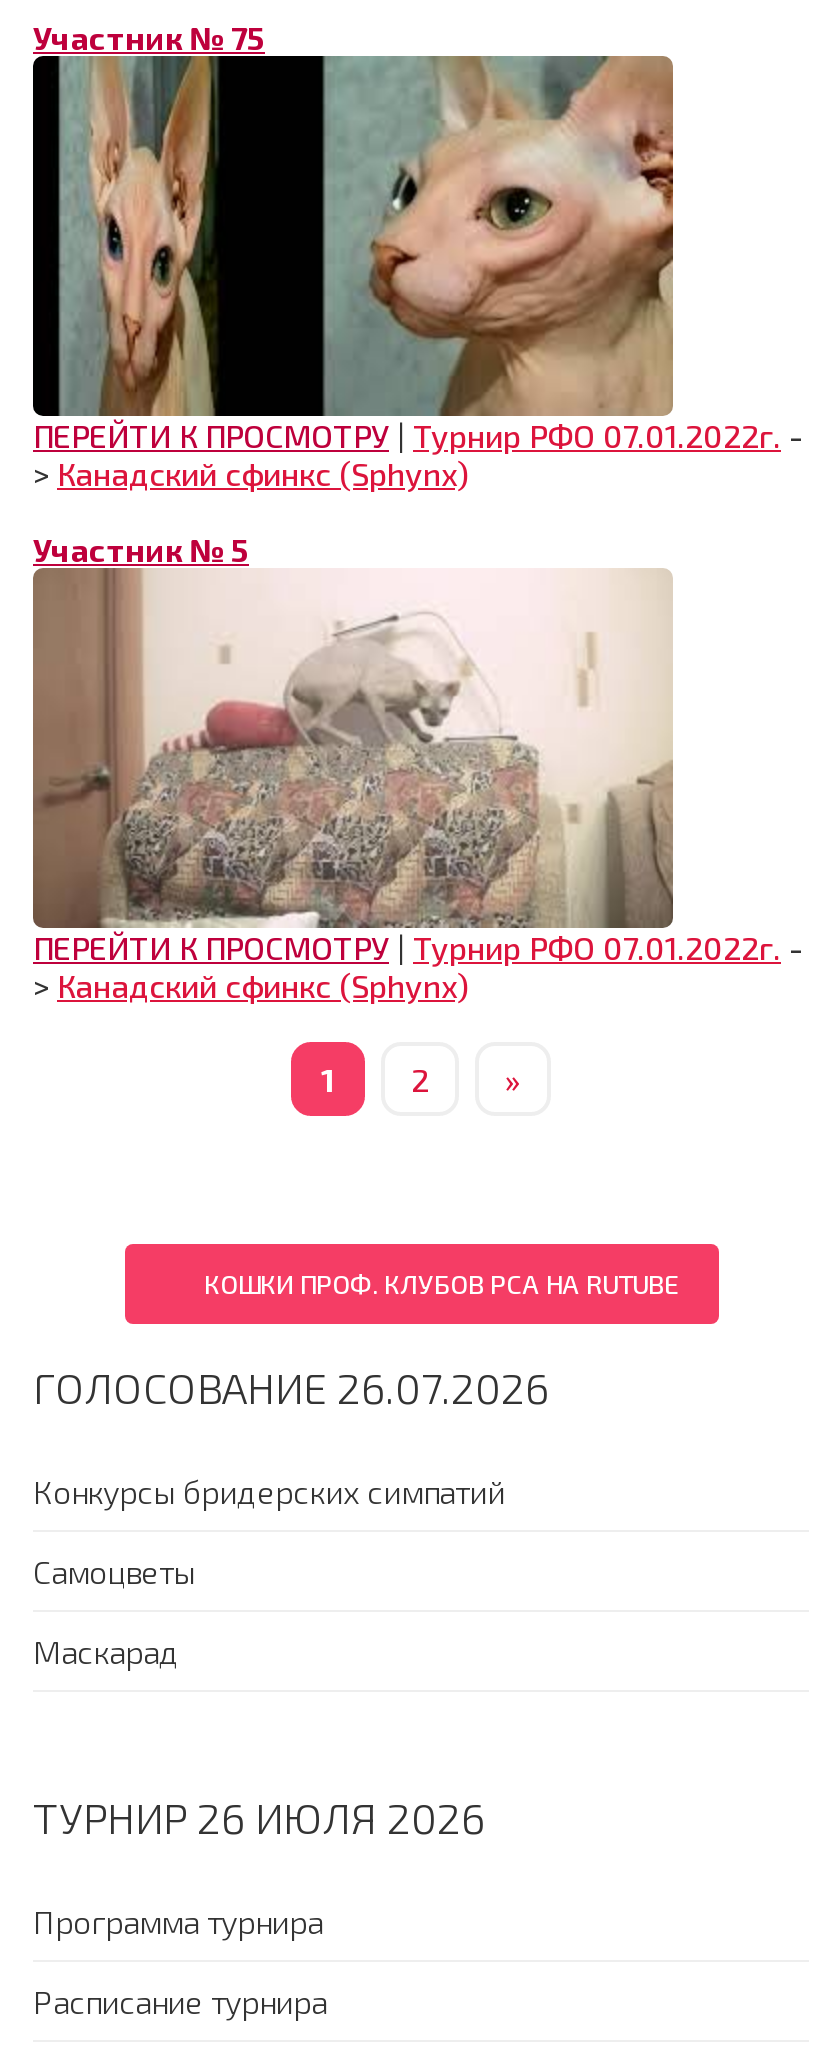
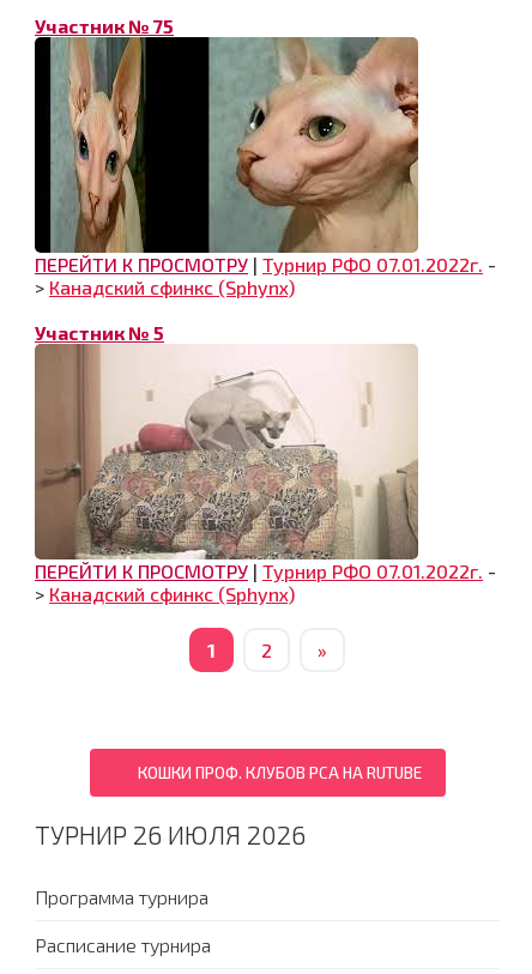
[33,1362,549,1670] ГОЛОСОВАНИЕ 26.07.2026 | Конкурсы бридерских симпатий | Самоцветы | Маскарад -> none

